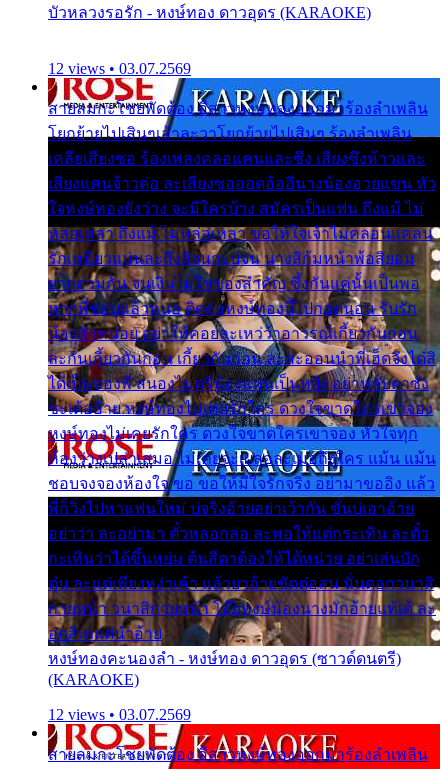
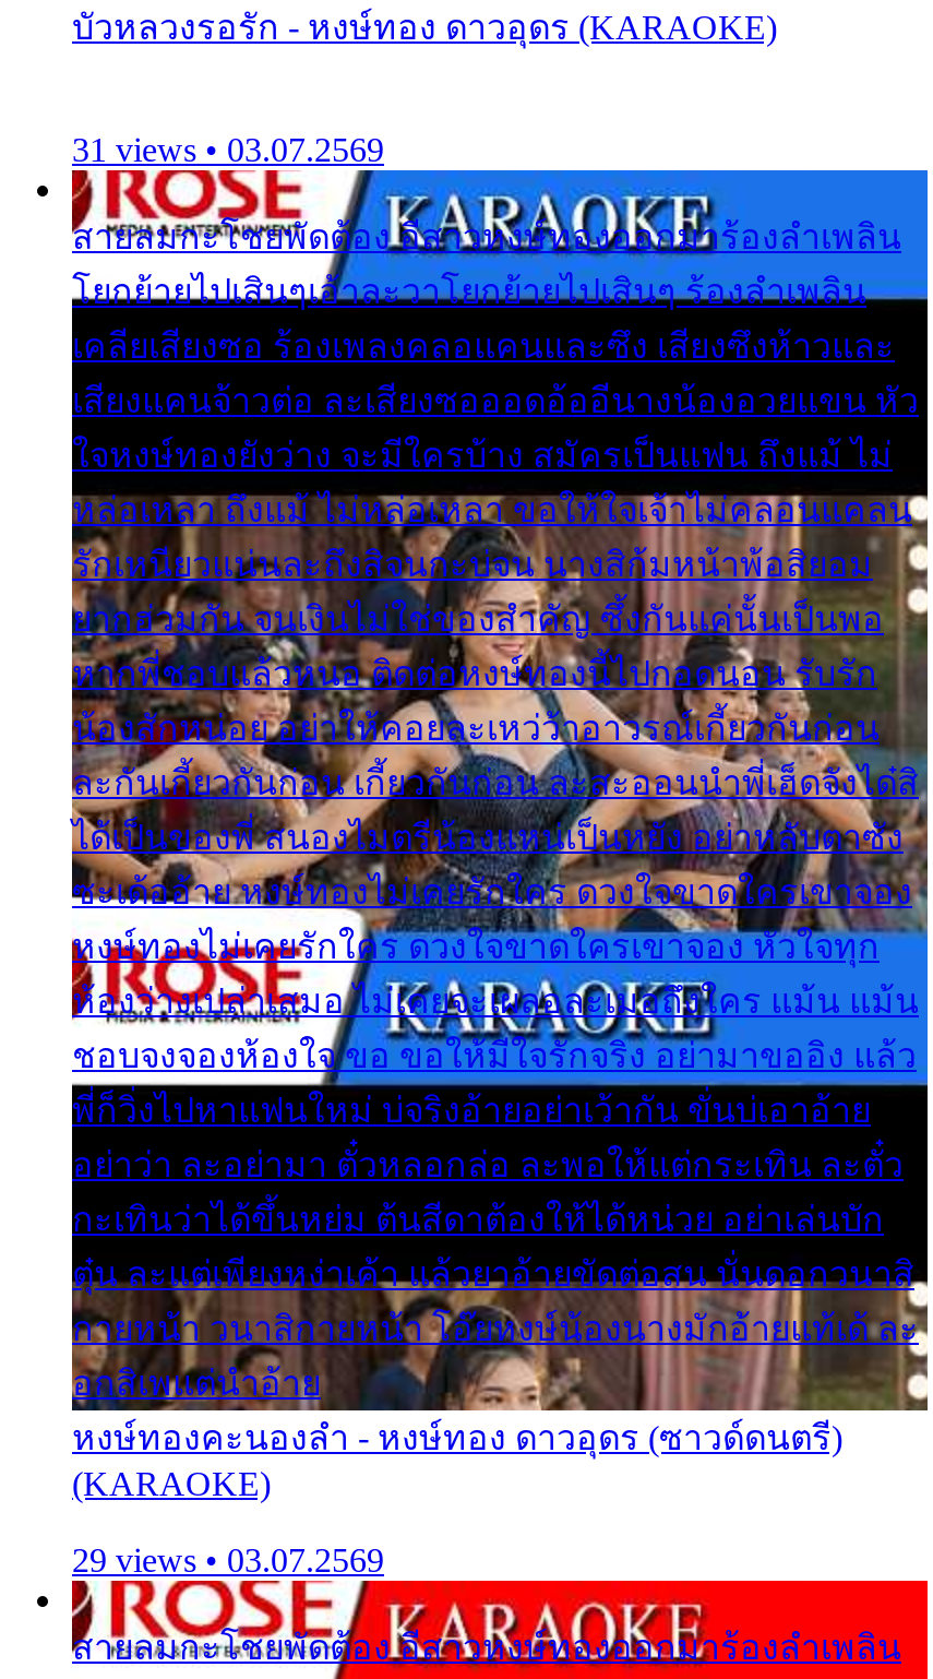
[48,60,191,77] 12 views • 03.07.2569 -> [72,131,384,168] 31 views • 03.07.2569
[48,706,191,723] 12 views • 03.07.2569 -> [72,1541,384,1578] 29 views • 03.07.2569

